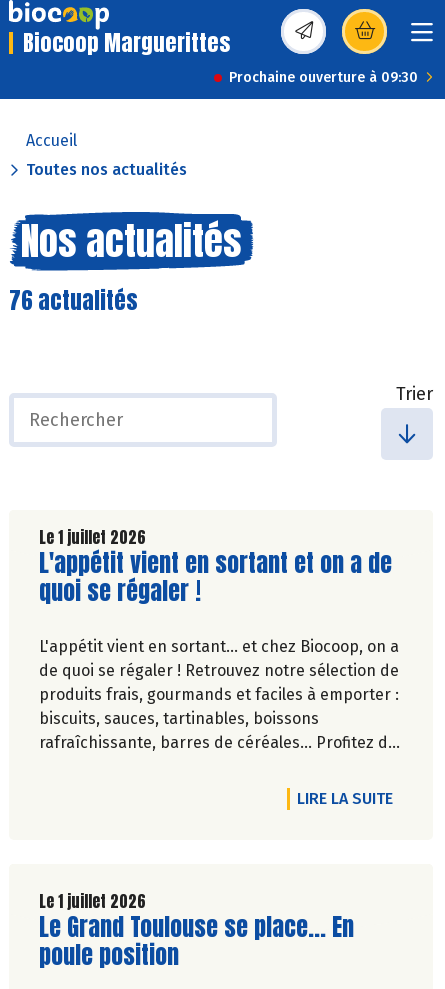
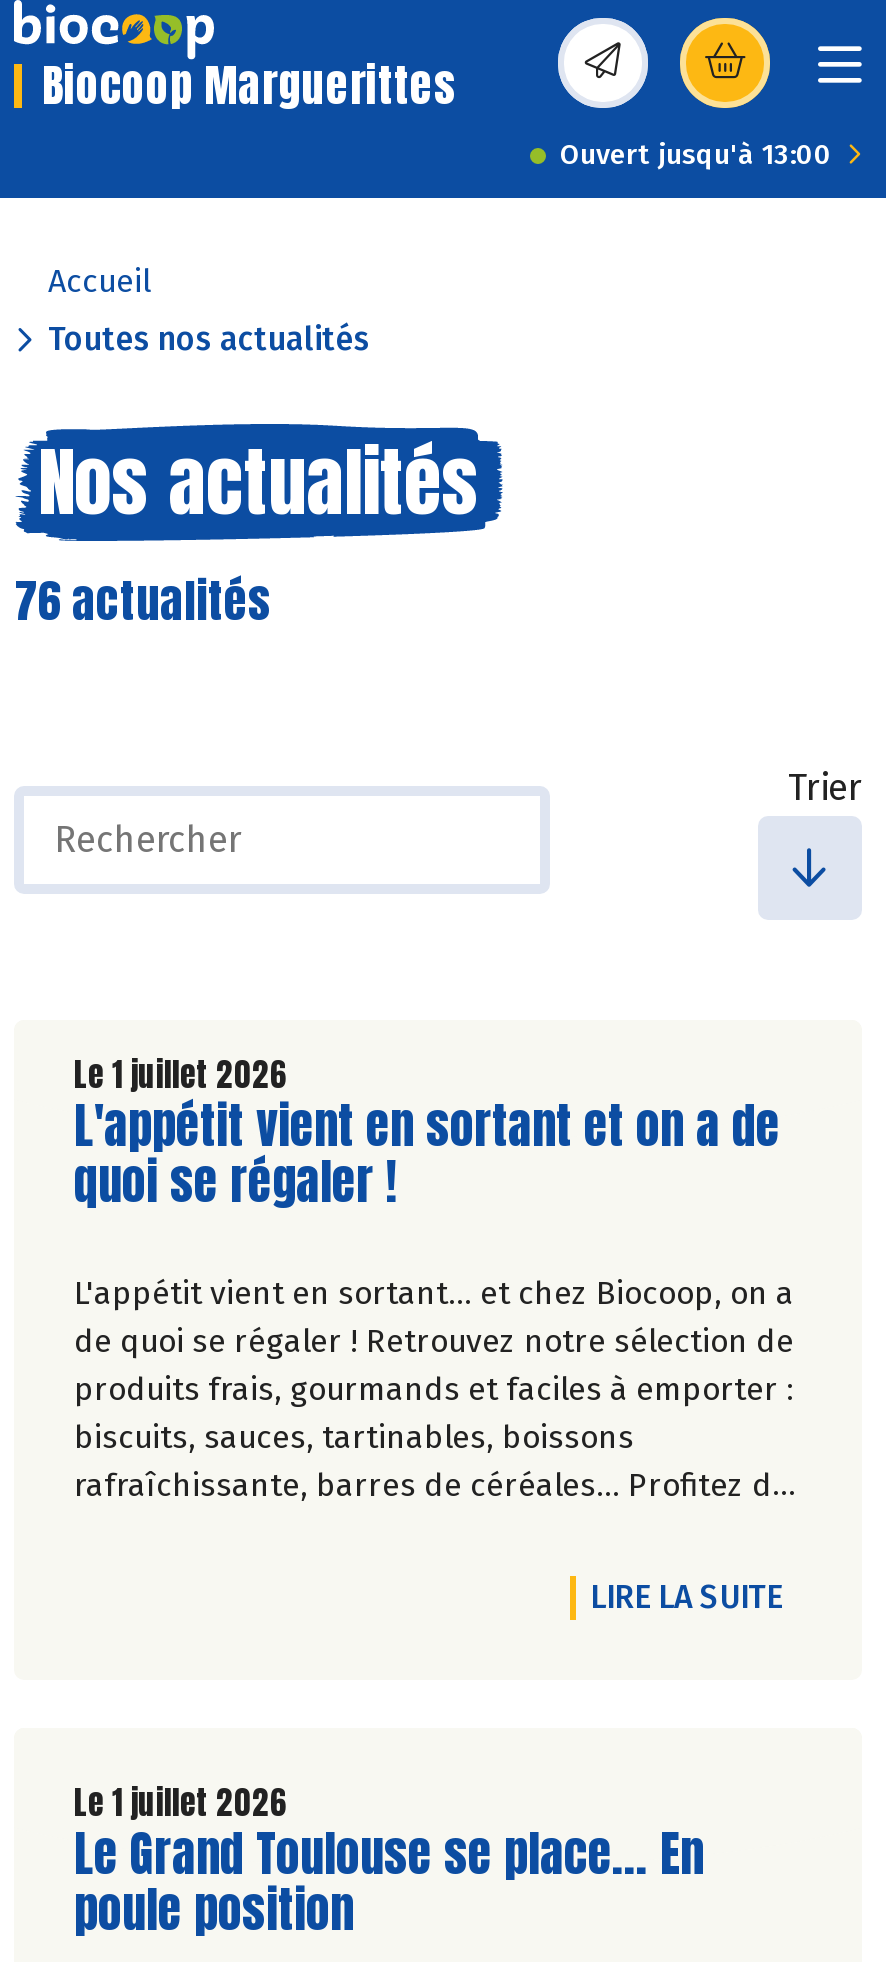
[229,69,418,86] Prochaine ouverture à 09:30 -> [560,138,832,172] Ouvert jusqu'à 13:00

